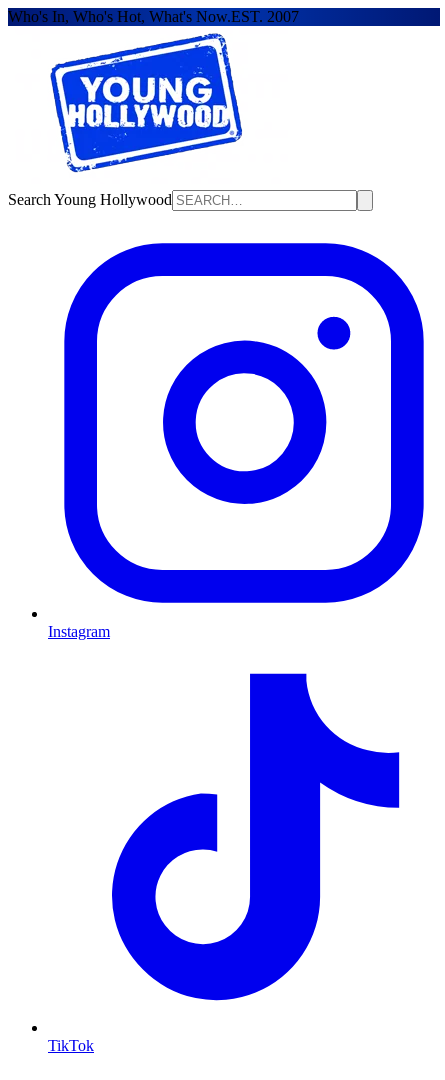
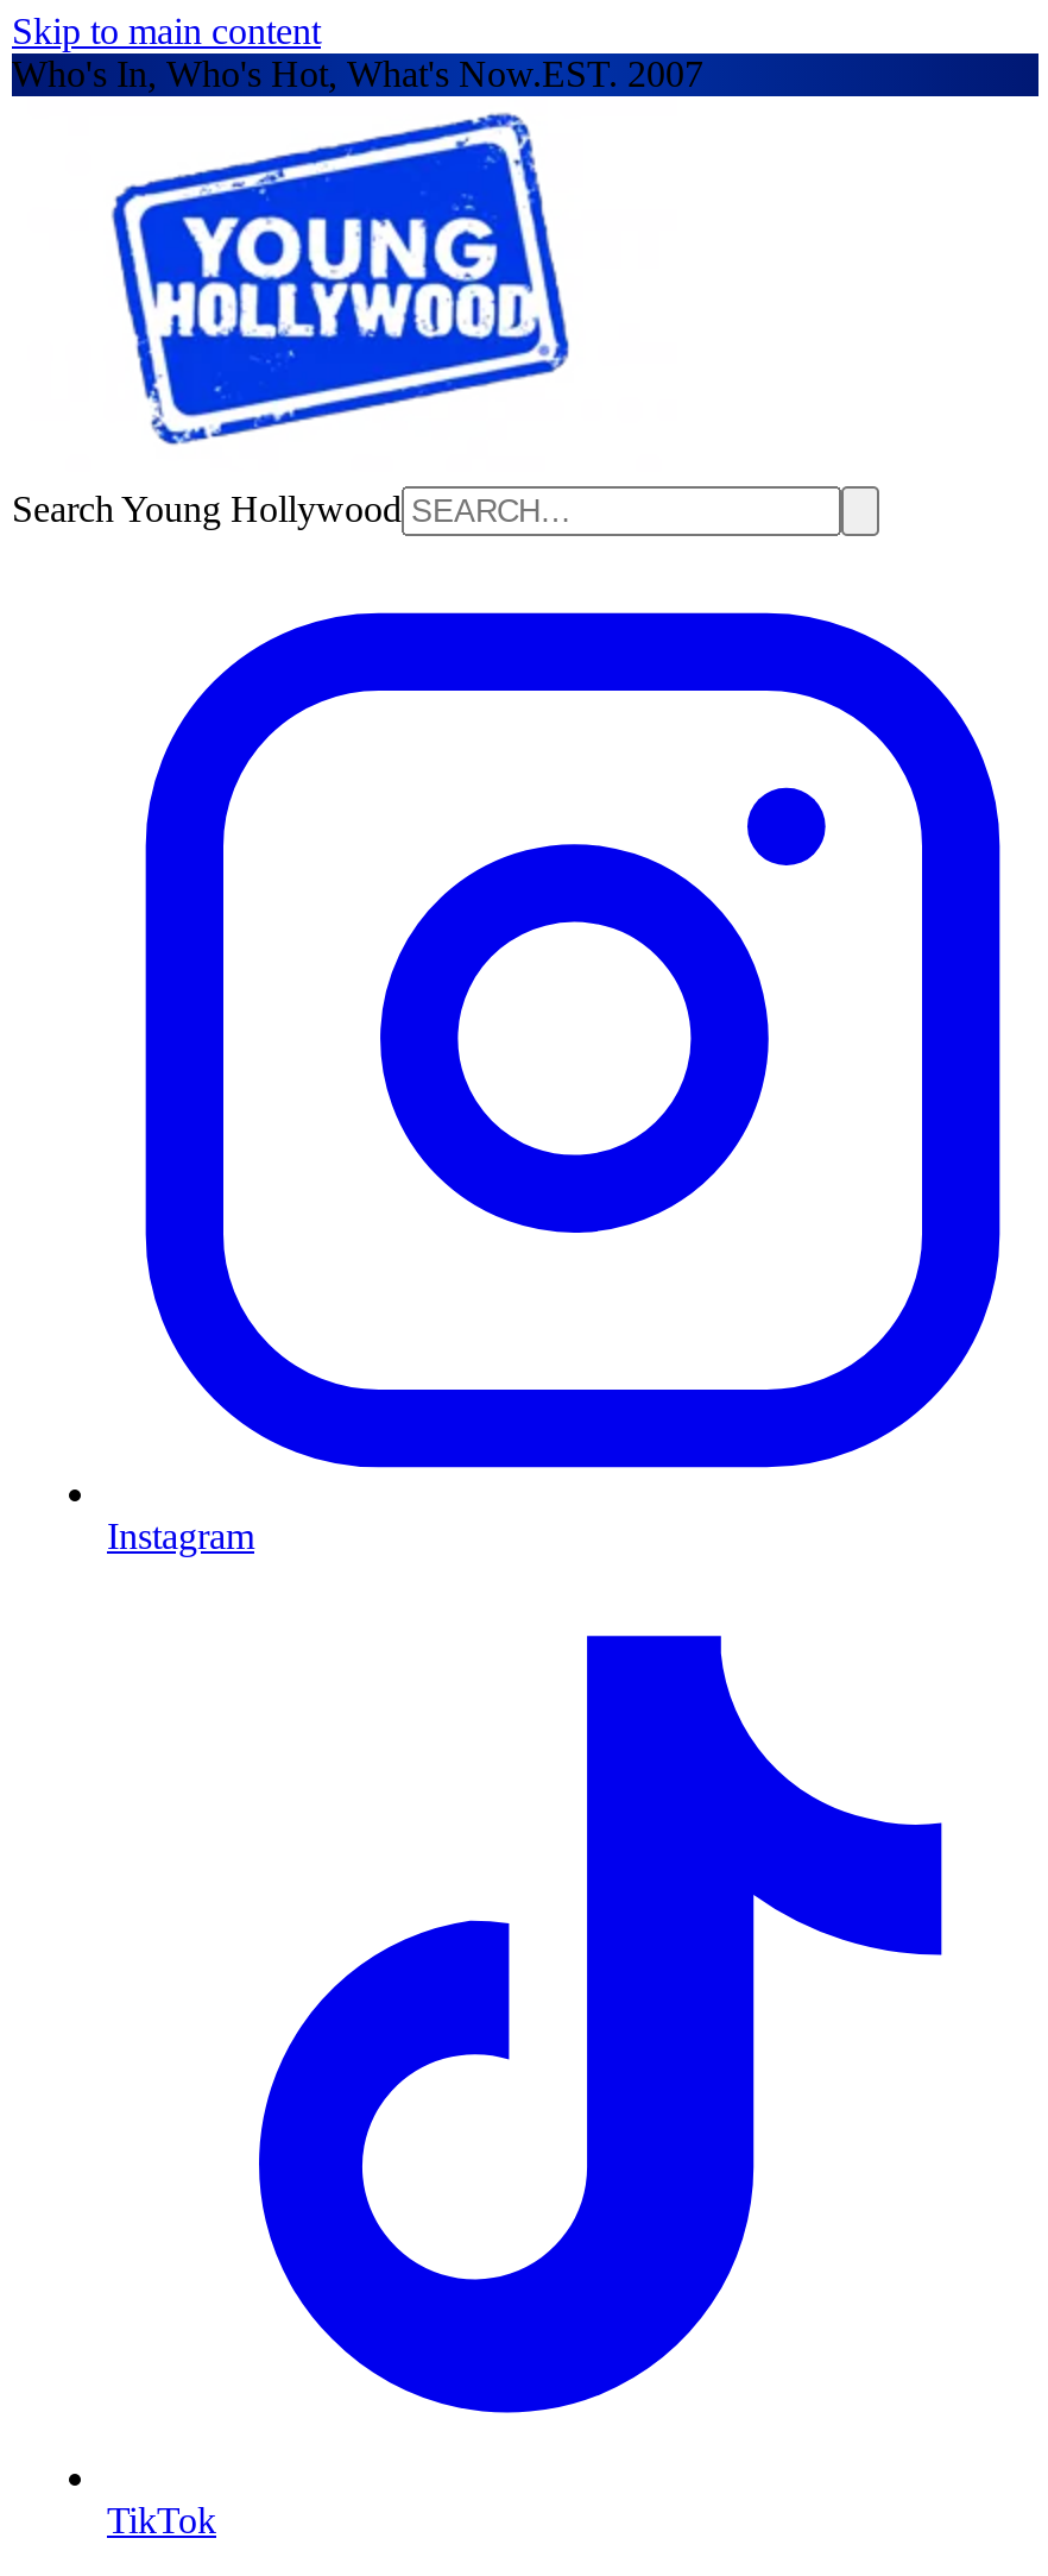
none -> [12,11,321,51] Skip to main content

